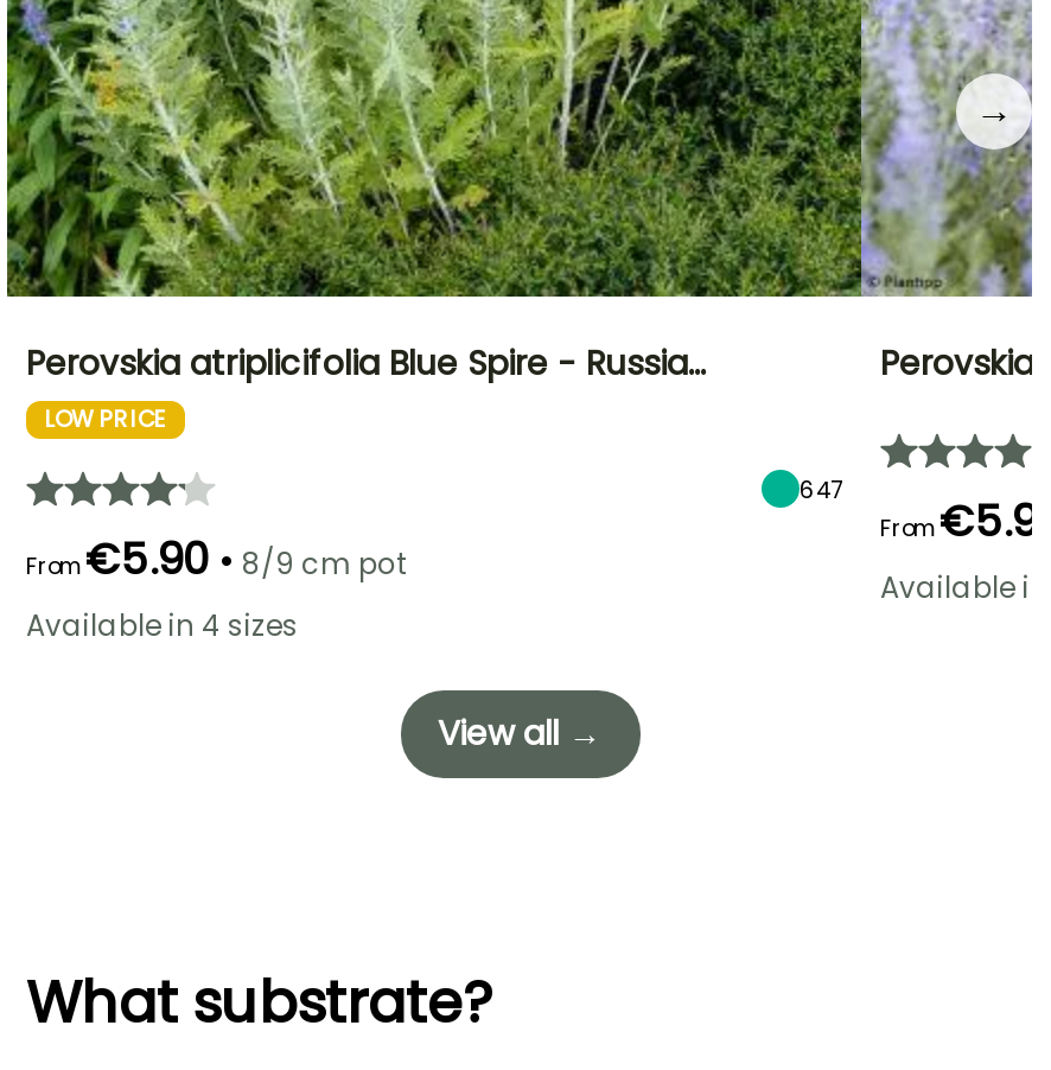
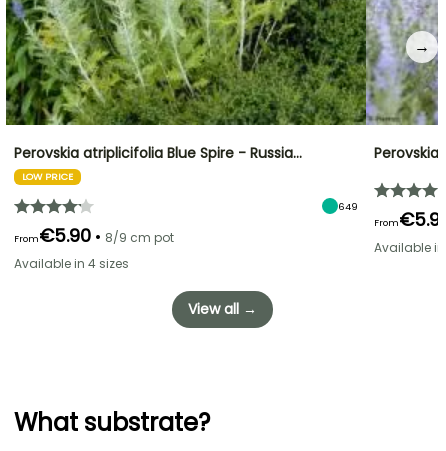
[800,473,842,504] 647 -> [338,199,358,212] 649

